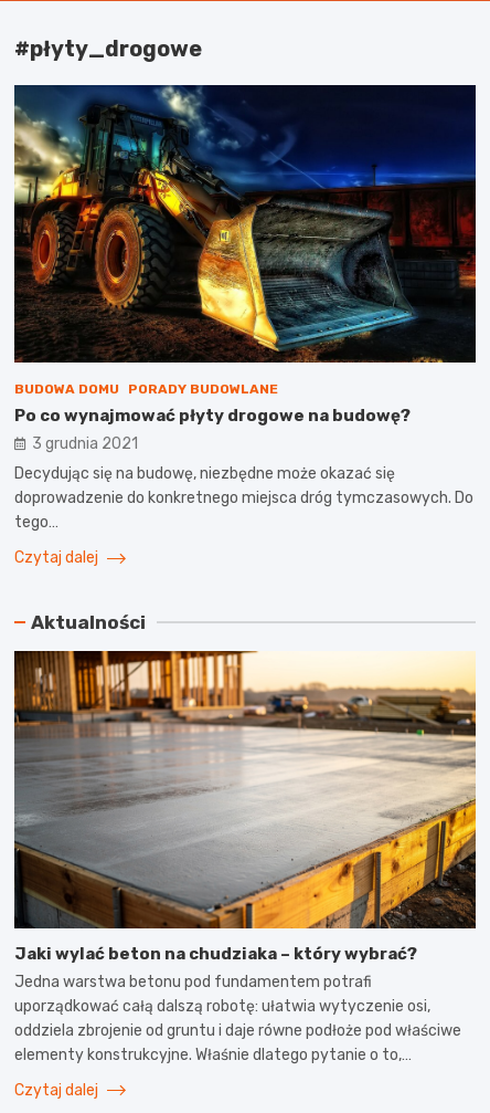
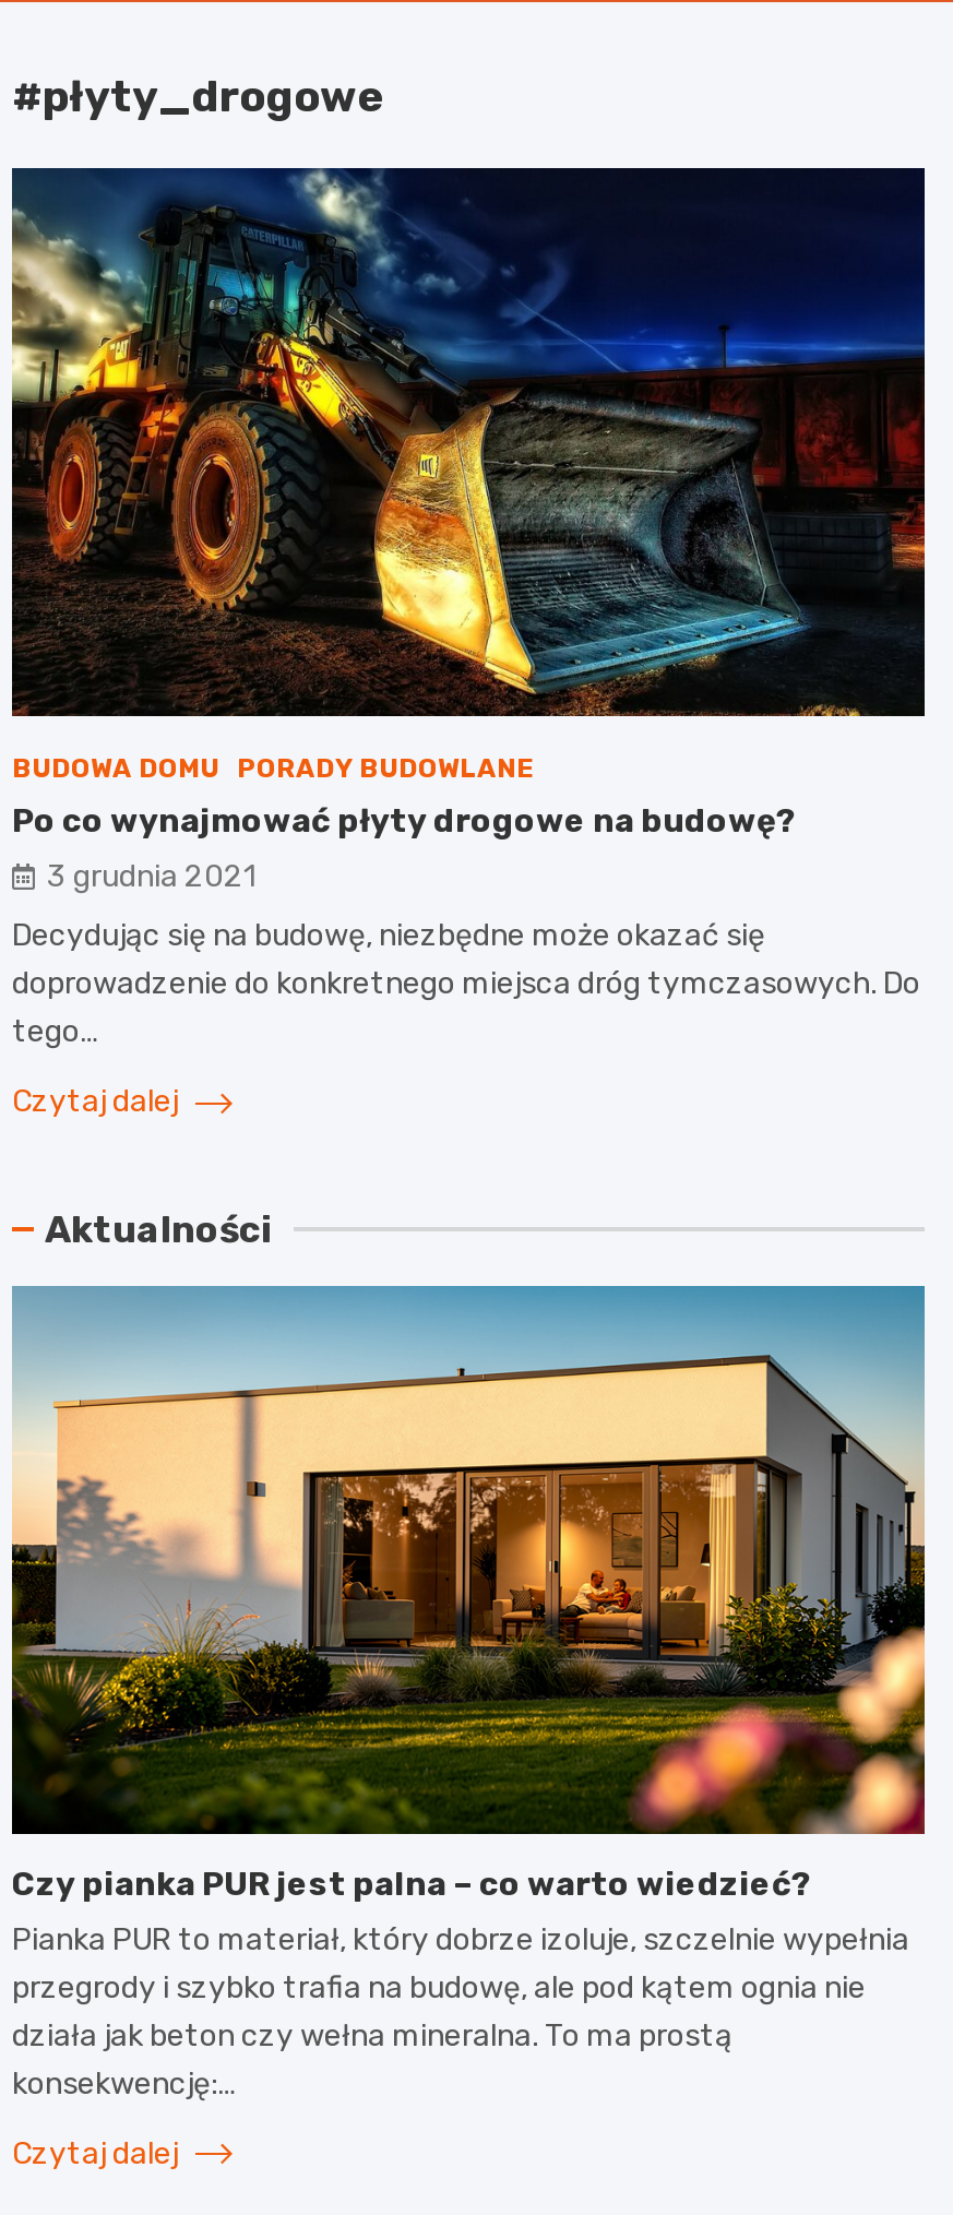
[13,650,477,1064] [image] | Jaki wylać beton na chudziaka – który wybrać? | Jedna warstwa betonu pod fundamentem potrafi | uporządkować całą dalszą robotę: ułatwia wytyczenie osi, | oddziela zbrojenie od gruntu i daje równe podłoże pod właściwe | elementy konstrukcyjne. Właśnie dlatego pytanie o to,… -> [10,1284,927,2102] [image] | Czy pianka PUR jest palna – co warto wiedzieć? | Pianka PUR to materiał, który dobrze izoluje, szczelnie wypełnia | przegrody i szybko trafia na budowę, ale pod kątem ognia nie | działa jak beton czy wełna mineralna. To ma prostą | konsekwencję:…

